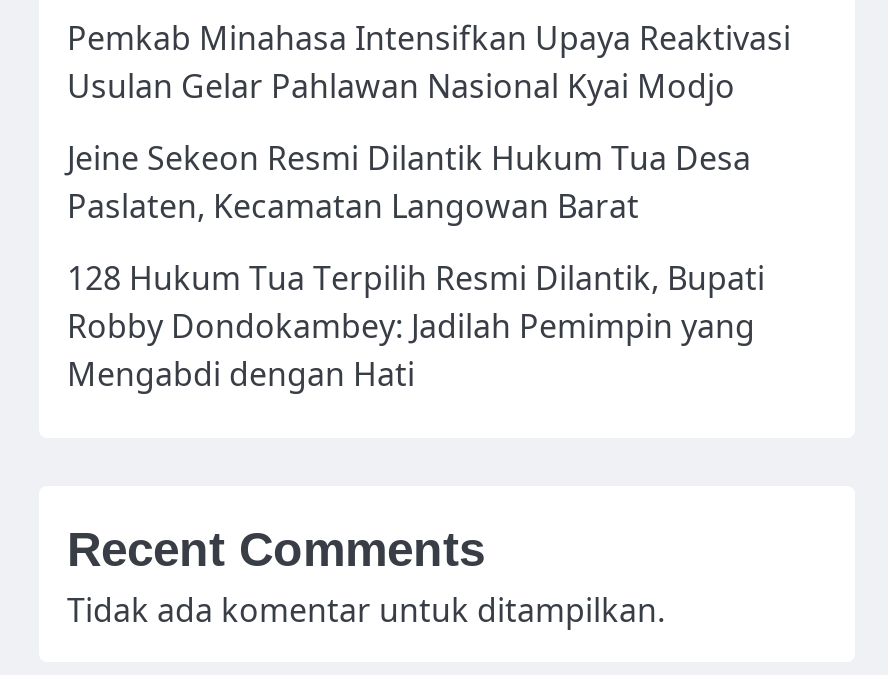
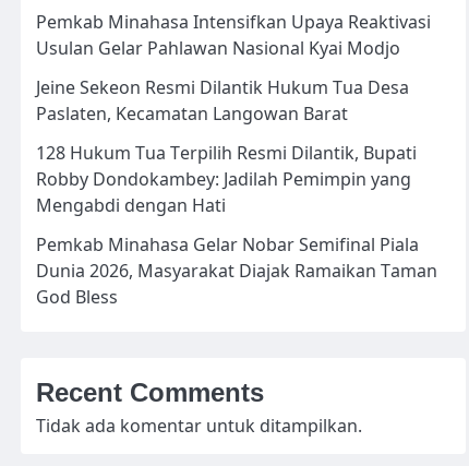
none -> [36,232,437,309] Pemkab Minahasa Gelar Nobar Semifinal Piala | Dunia 2026, Masyarakat Diajak Ramaikan Taman | God Bless

